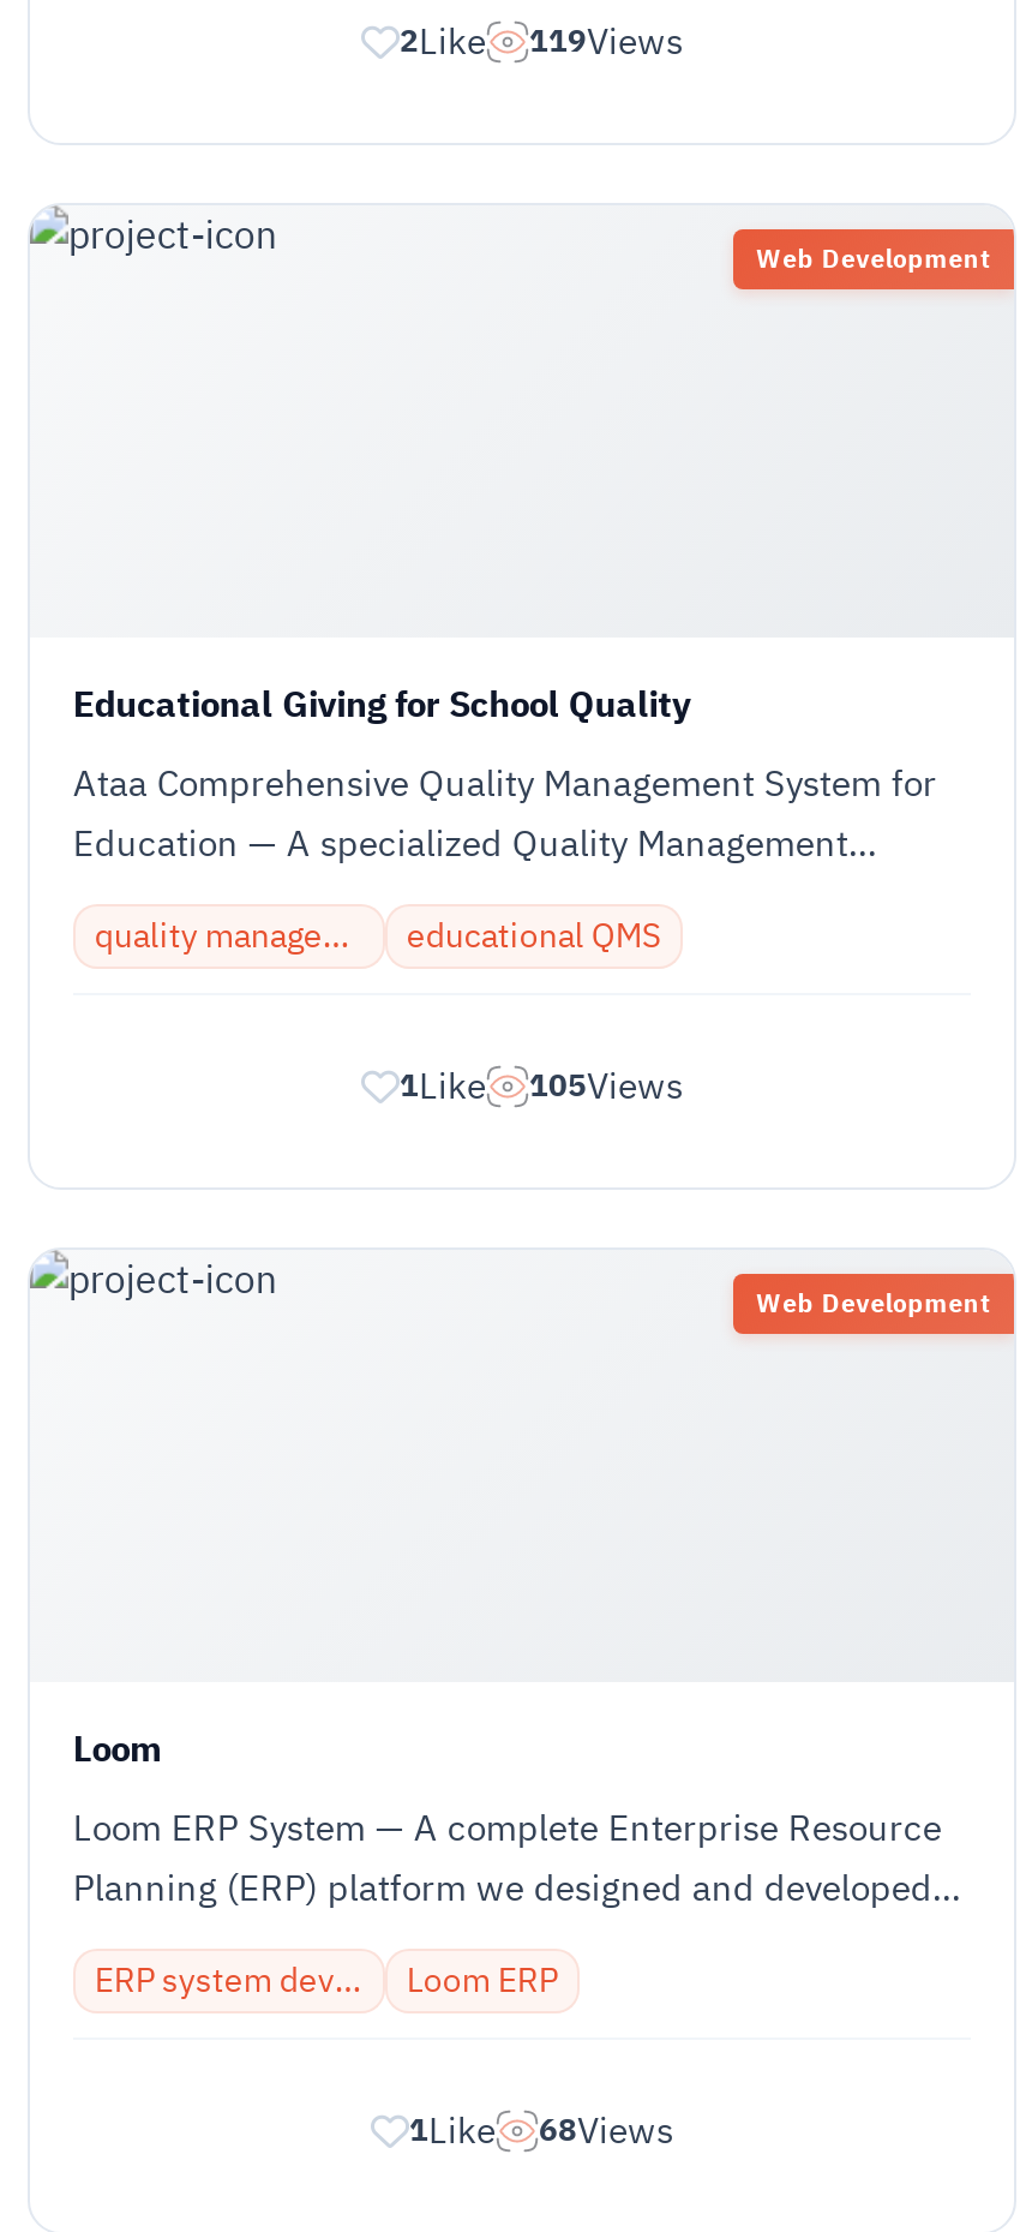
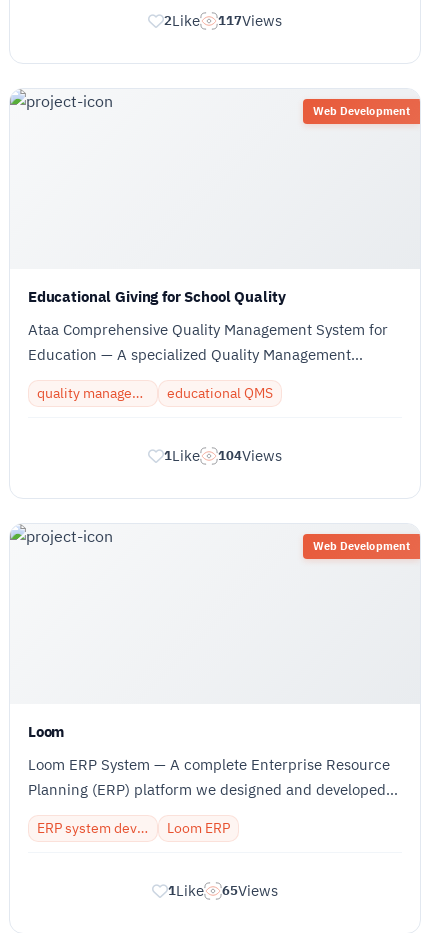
[400,14,683,67] 2Like 119Views -> [164,9,282,31] 2Like 117Views
[400,1059,683,1112] 1Like 105Views -> [164,444,282,466] 1Like 104Views
[409,2104,673,2156] 1Like 68Views -> [168,879,278,901] 1Like 65Views

